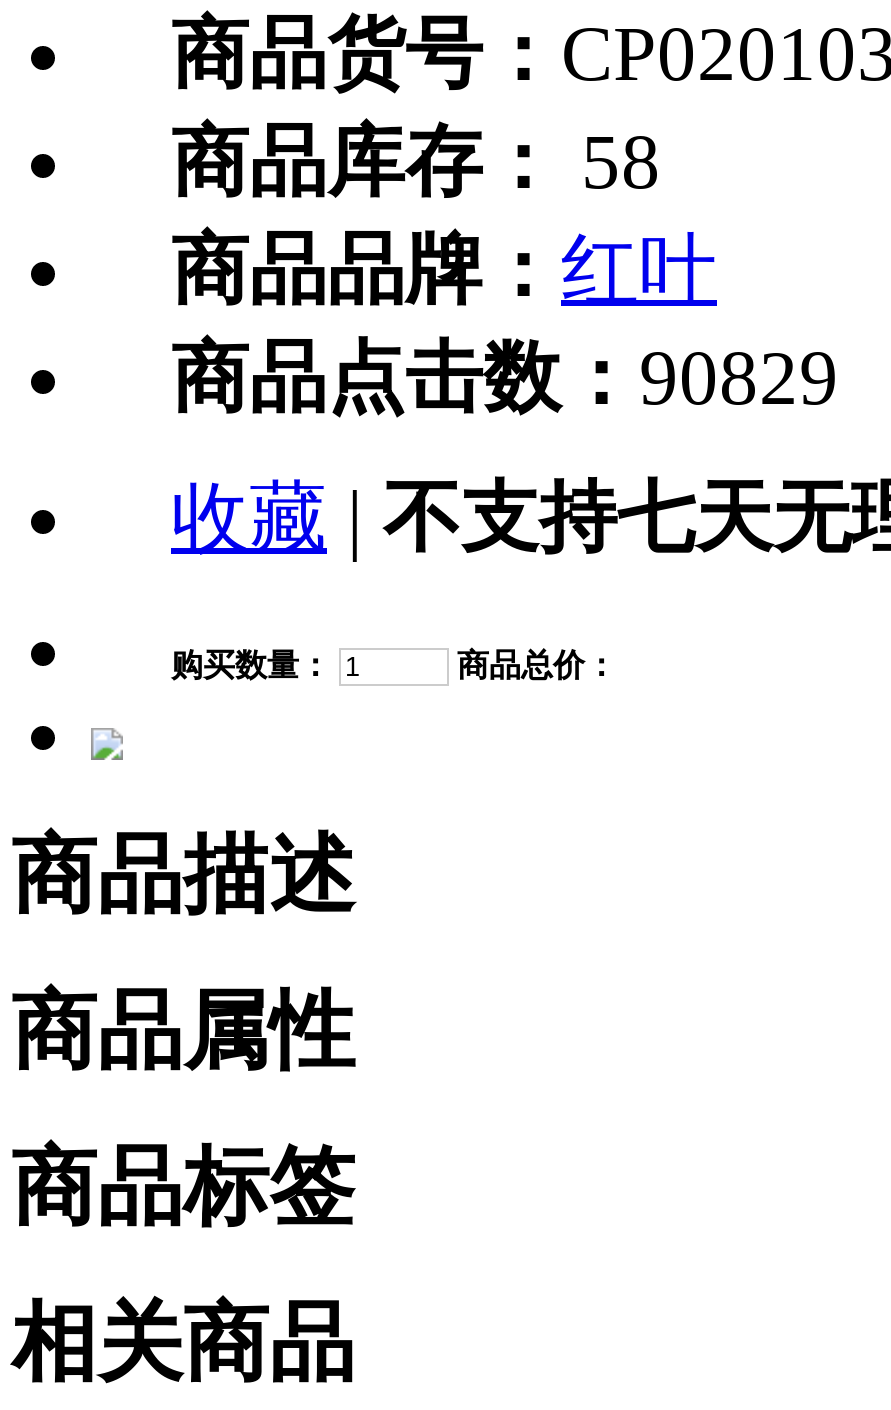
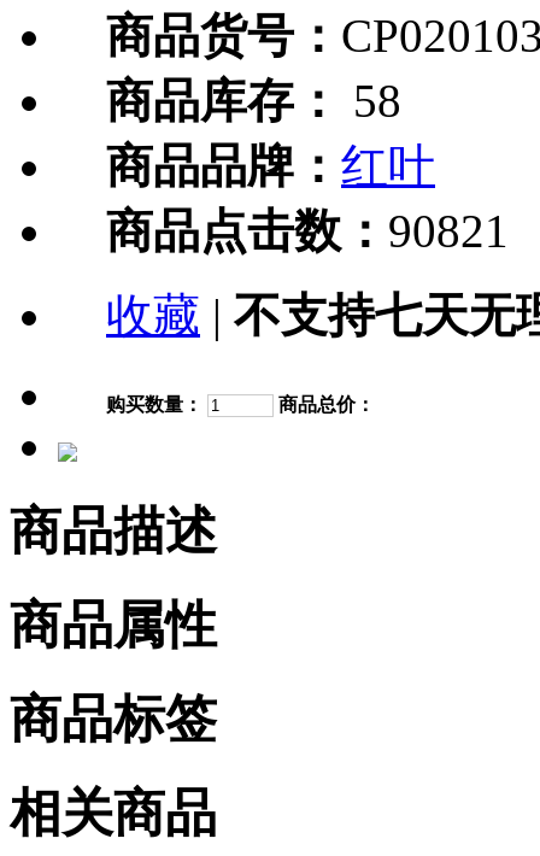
[171,335,839,421] 商品点击数：90829 -> [106,206,509,257] 商品点击数：90821

